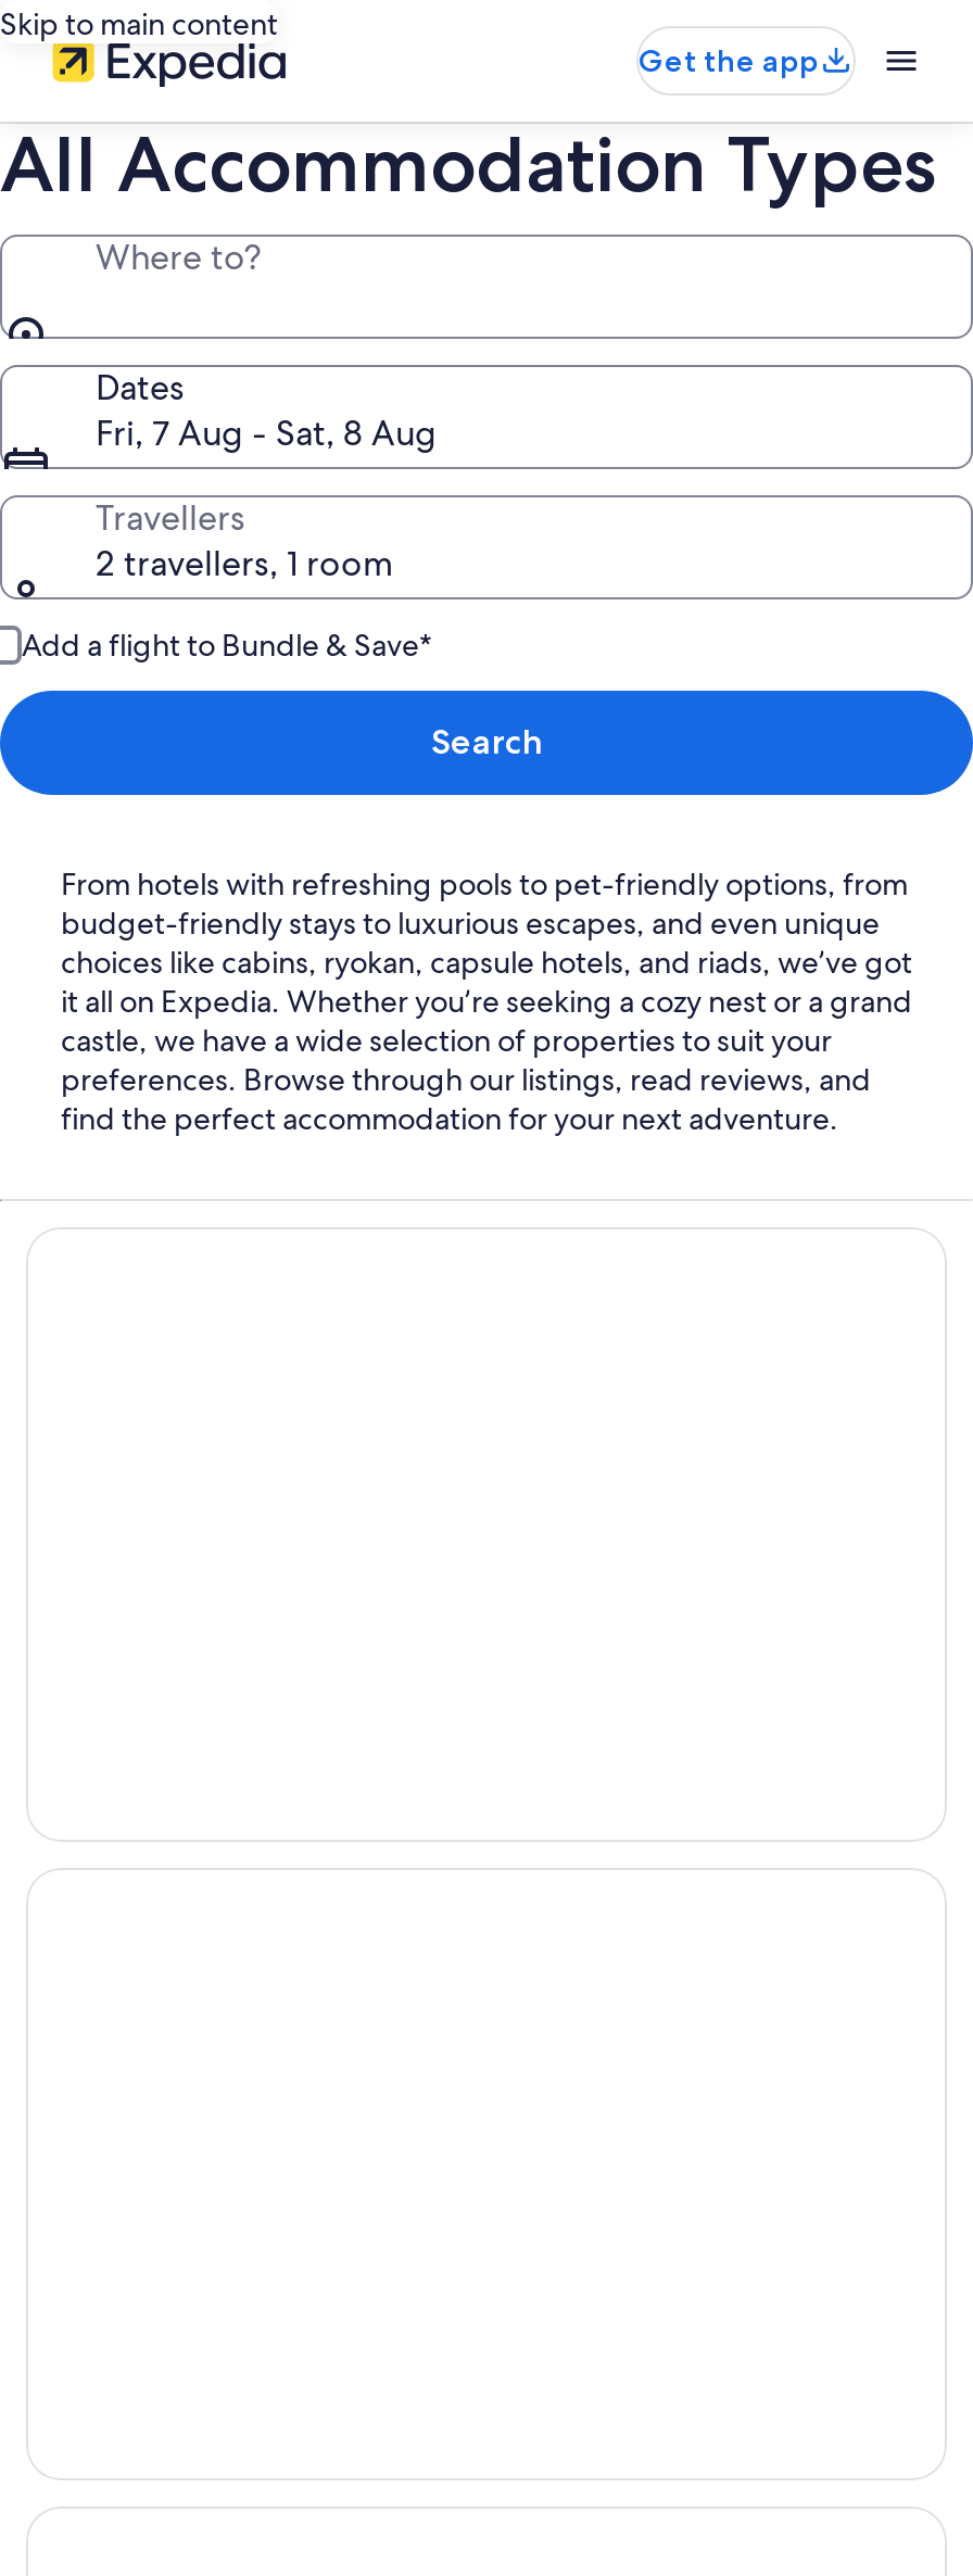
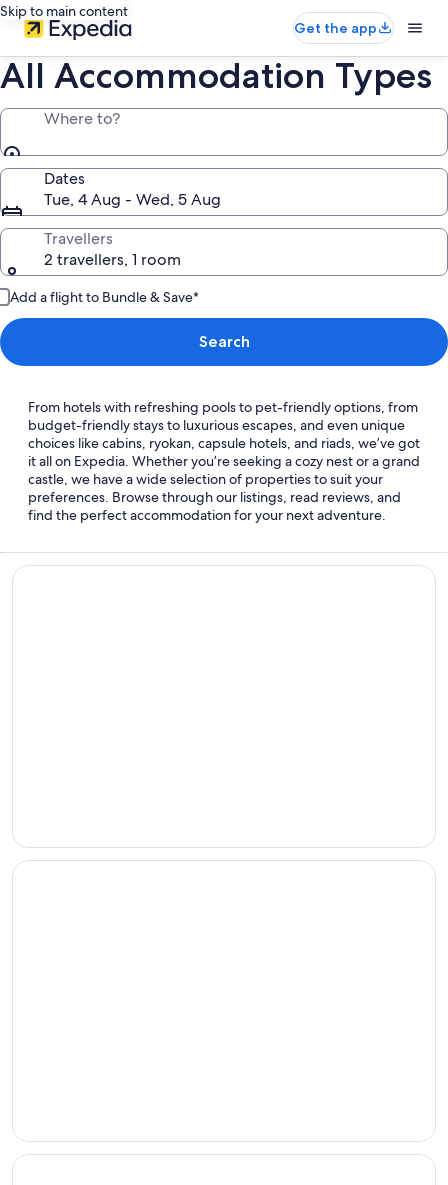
[96,411,437,456] Fri, 7 Aug - Sat, 8 Aug -> [44,189,221,210] Tue, 4 Aug - Wed, 5 Aug

